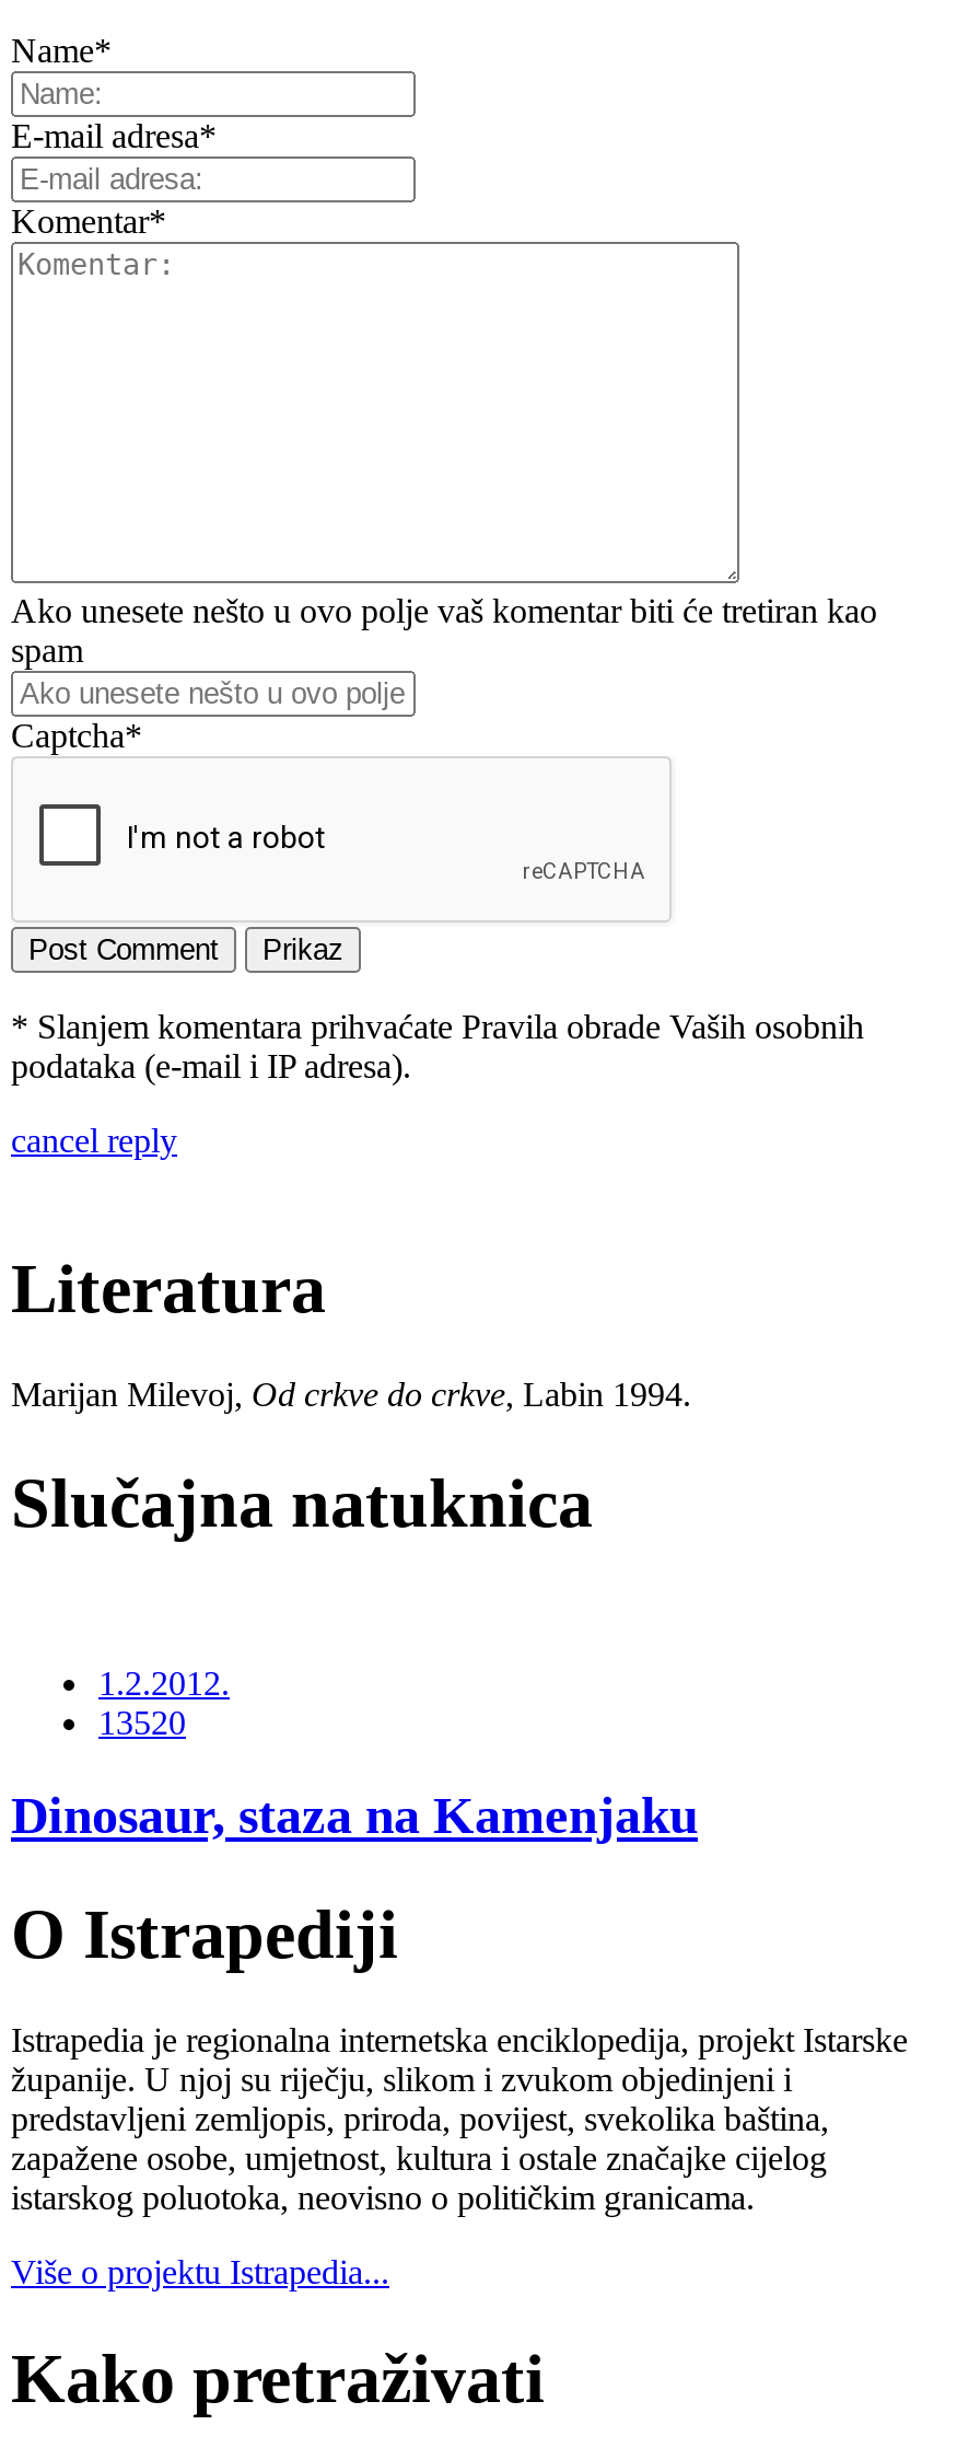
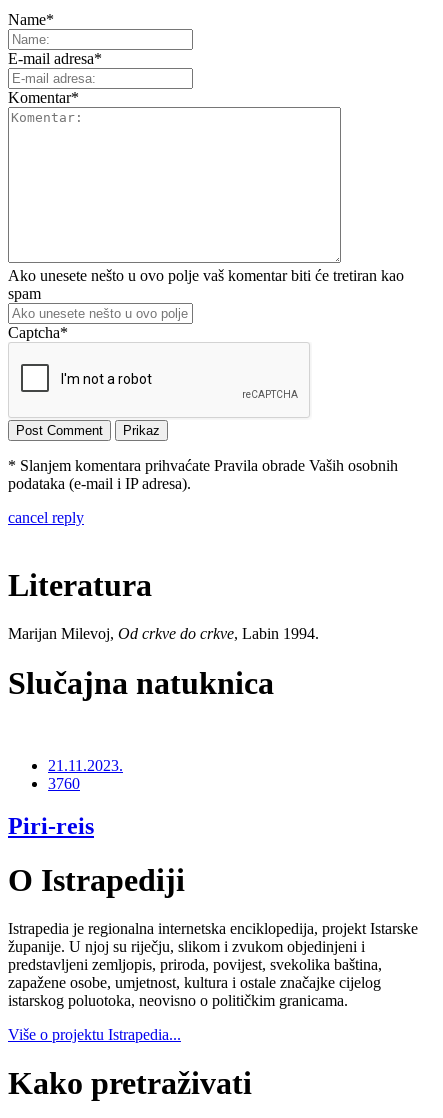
[98,1665,230,1742] 1.2.2012. | 13520 -> [48,757,123,792] 21.11.2023. | 3760
[11,1787,698,1844] Dinosaur, staza na Kamenjaku -> [8,813,94,839] Piri-reis

